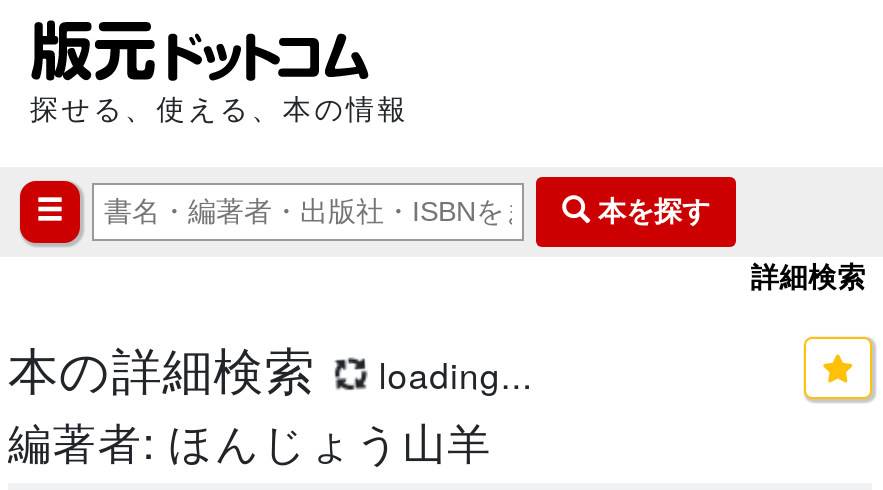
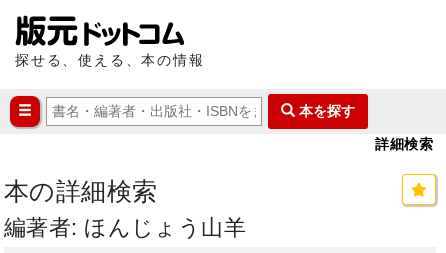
[368,349,533,399] loading... -> none

